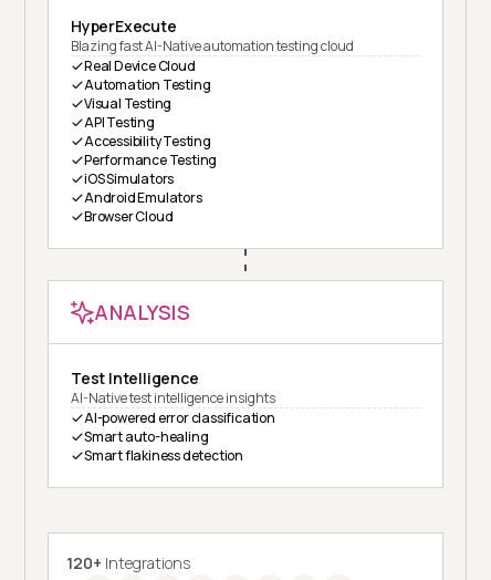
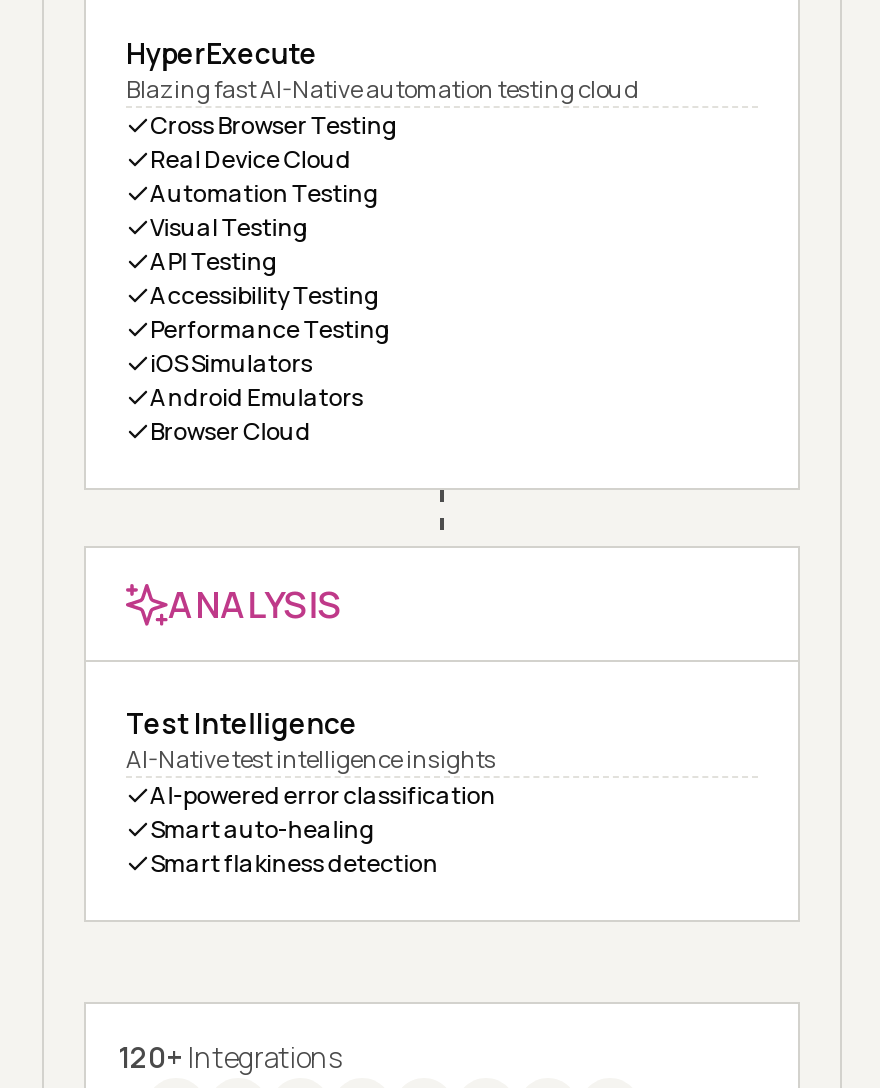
none -> [150,108,398,142] Cross Browser Testing

